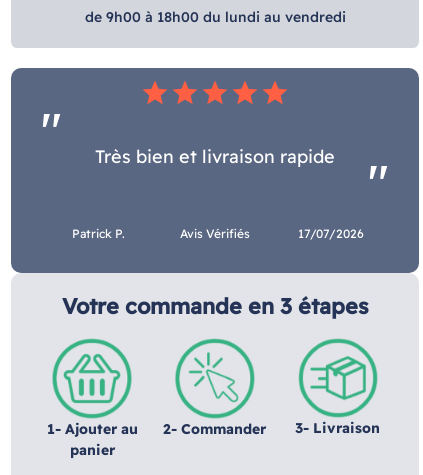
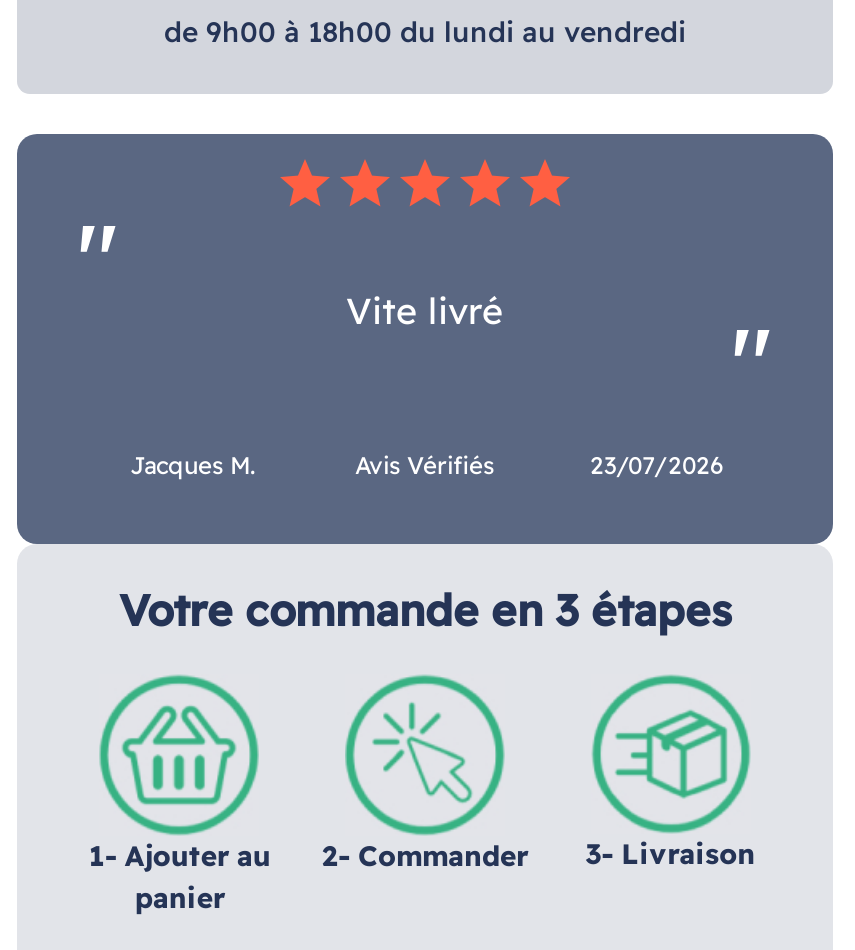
[95,145,335,168] Très bien et livraison rapide -> [346,288,504,334] Vite livré
[72,226,125,241] Patrick P. -> [130,450,256,480] Jacques M.
[298,226,364,241] 17/07/2026 -> [590,450,724,480] 23/07/2026

